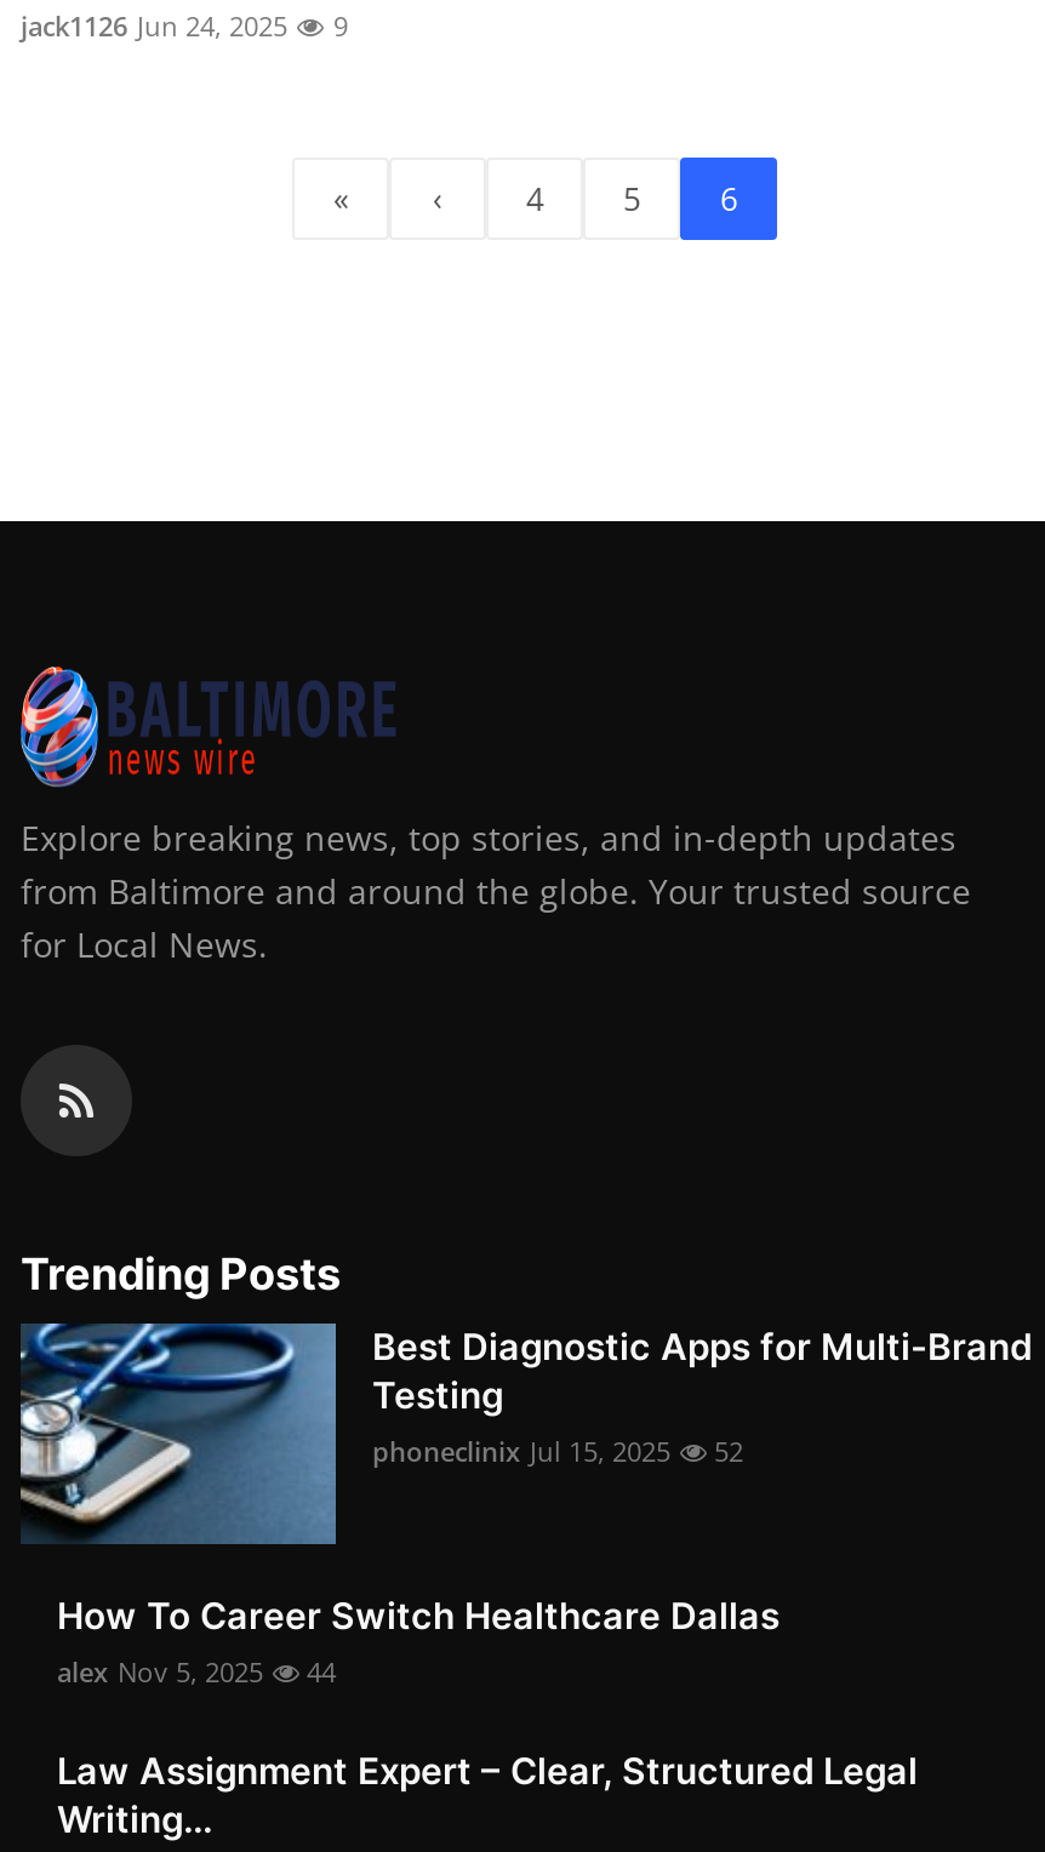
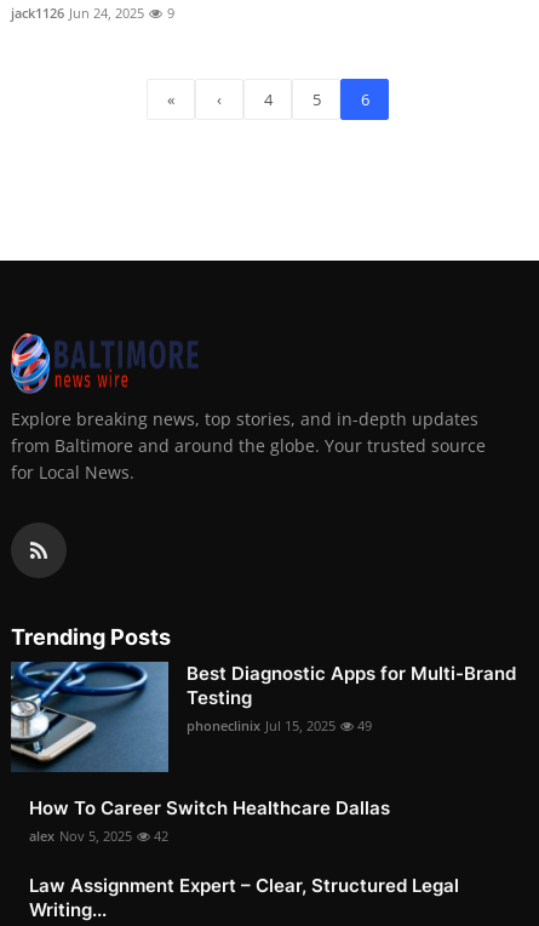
[372,1433,743,1469] phoneclinix Jul 15, 2025 52 -> [187,716,372,734] phoneclinix Jul 15, 2025 49
[57,1653,336,1690] alex Nov 5, 2025 44 -> [29,827,168,845] alex Nov 5, 2025 42

